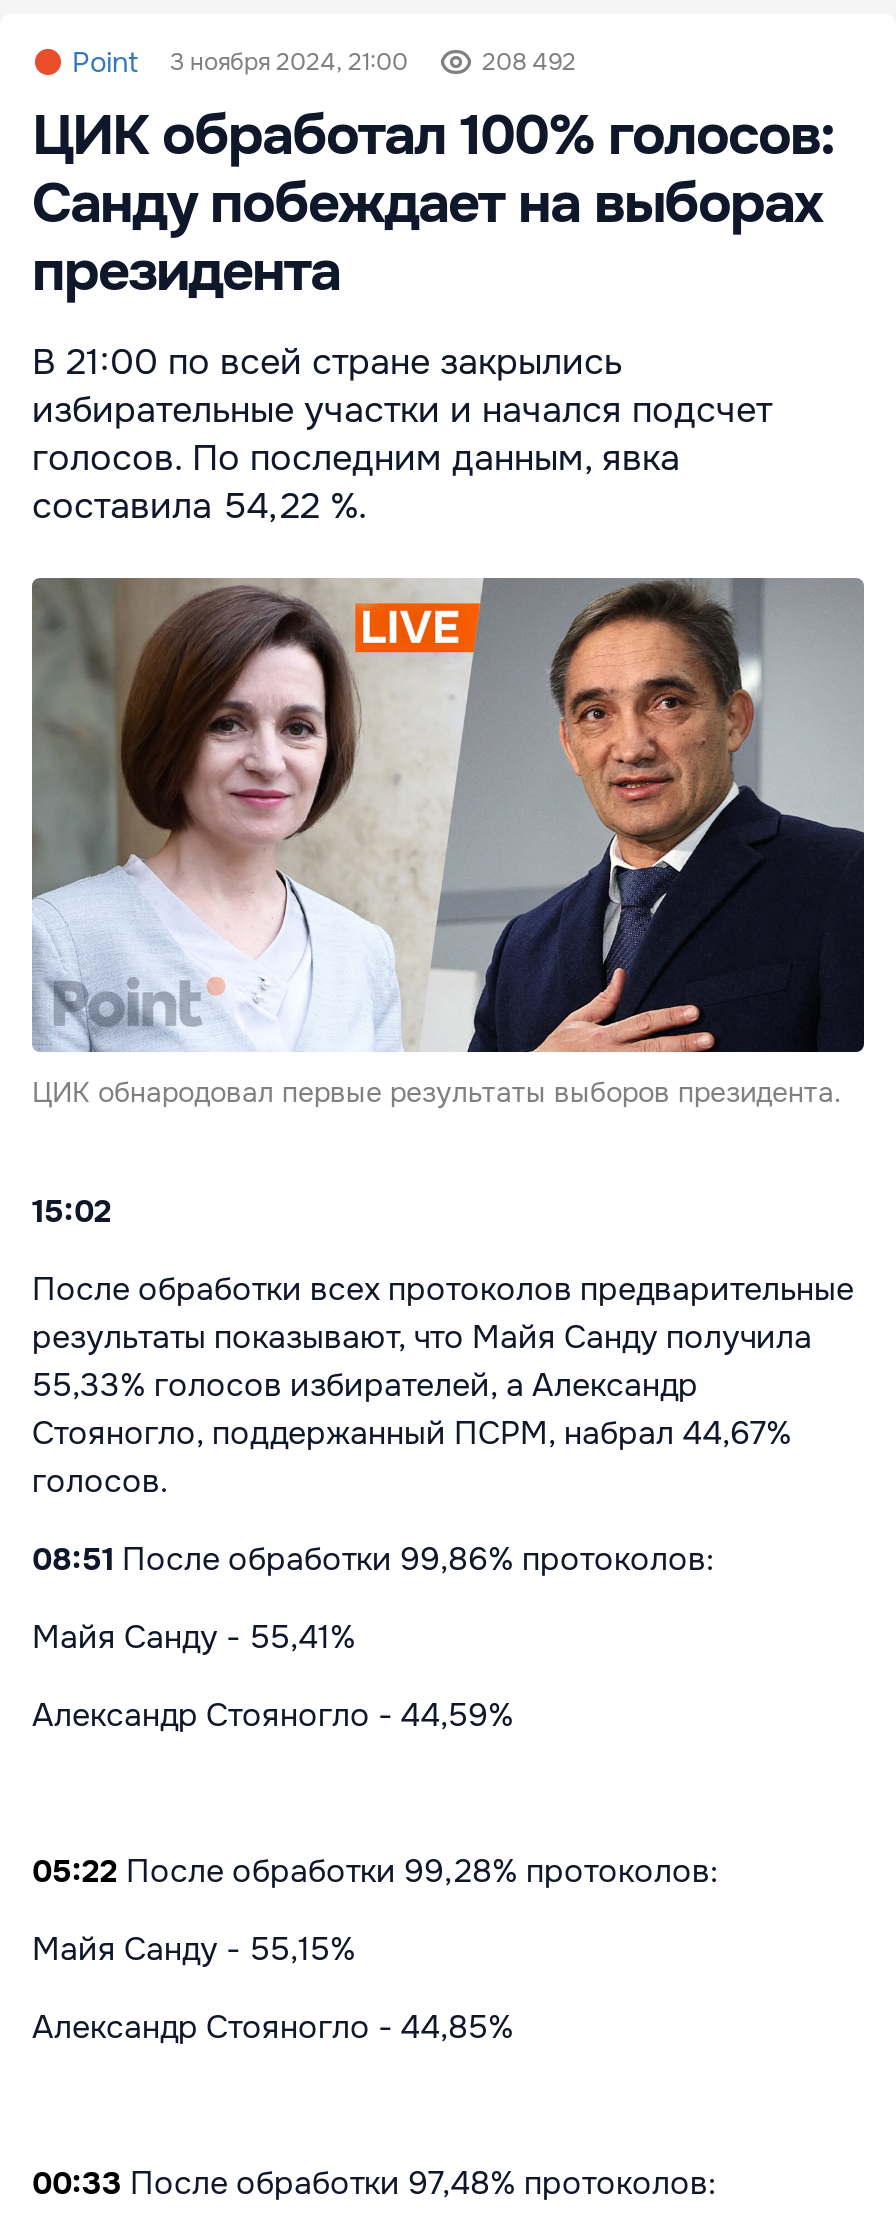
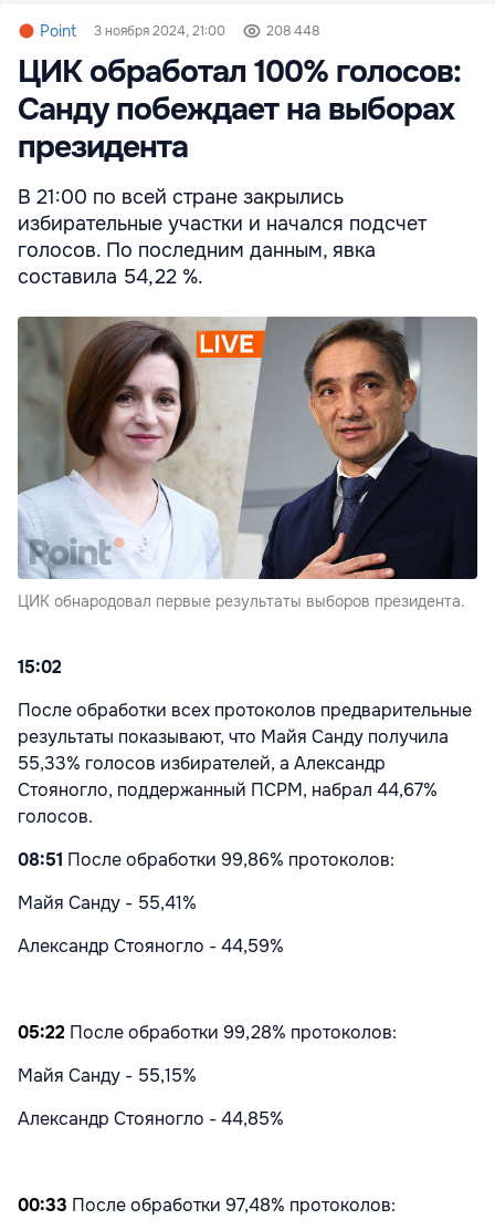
[482,46,576,78] 208 492 -> [266,22,319,40] 208 448

